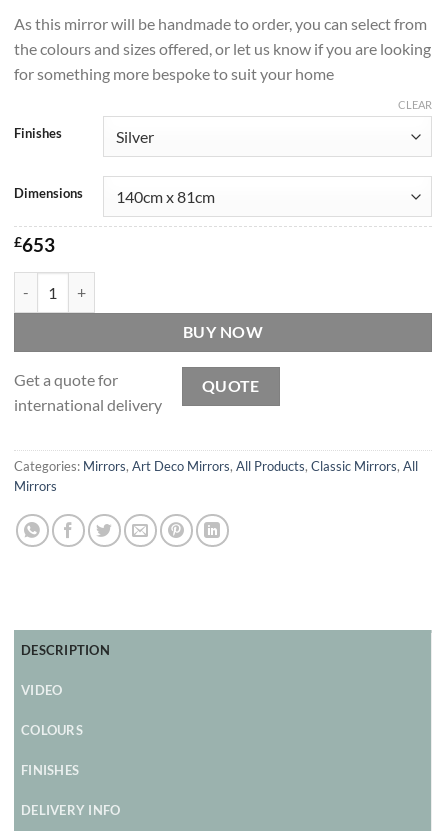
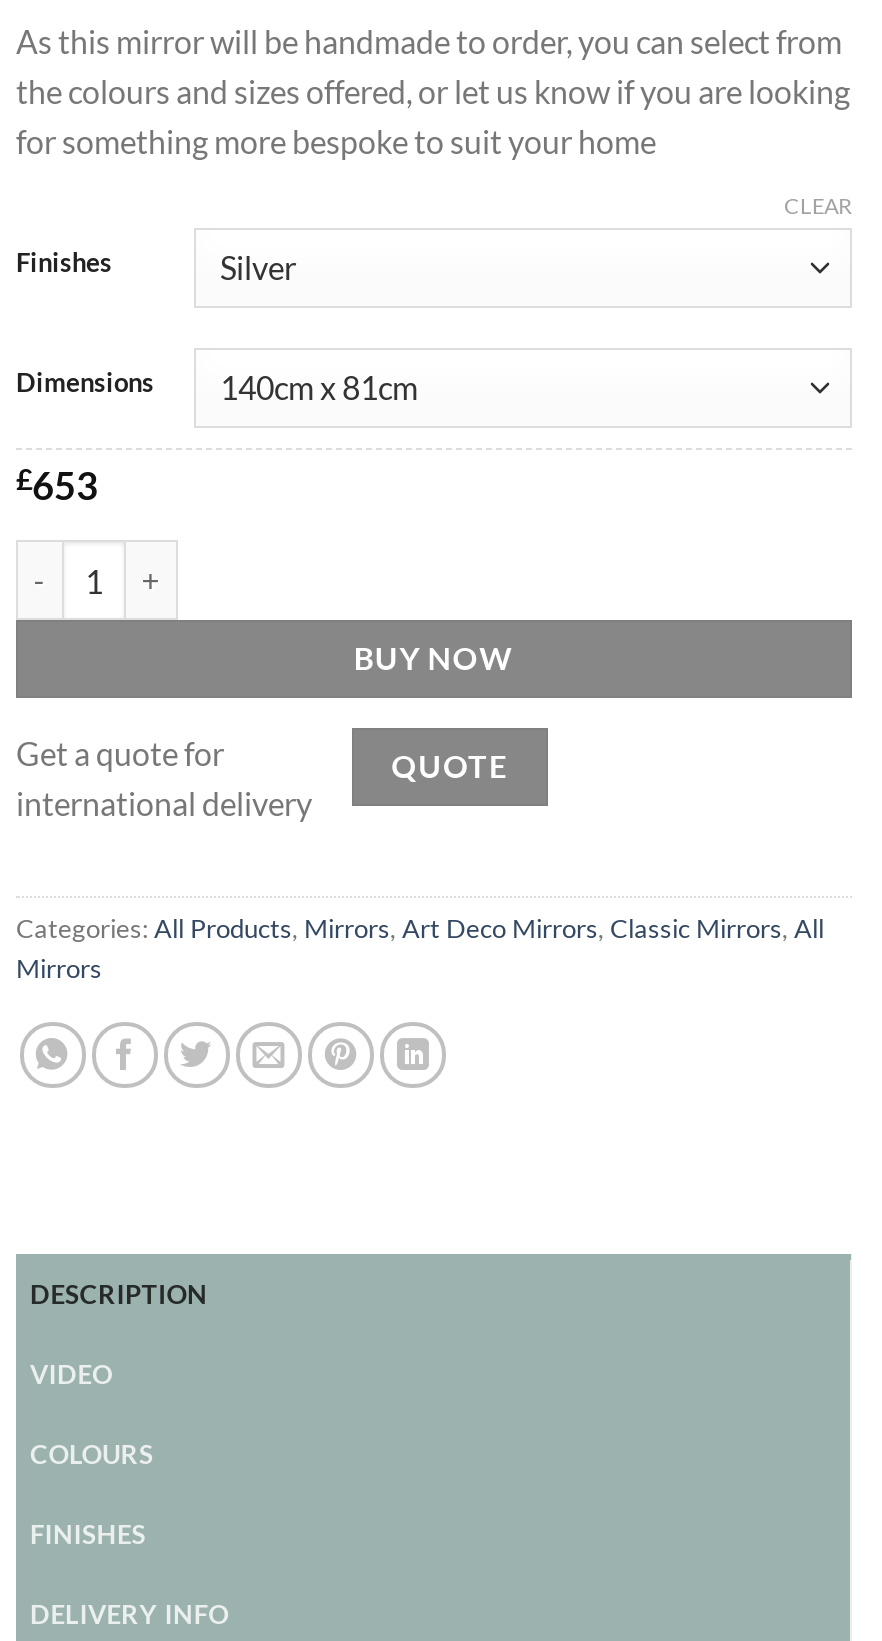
[14,458,418,474] Categories: Mirrors, Art Deco Mirrors, All Products, Classic Mirrors, All -> [16,911,824,943] Categories: All Products, Mirrors, Art Deco Mirrors, Classic Mirrors, All

